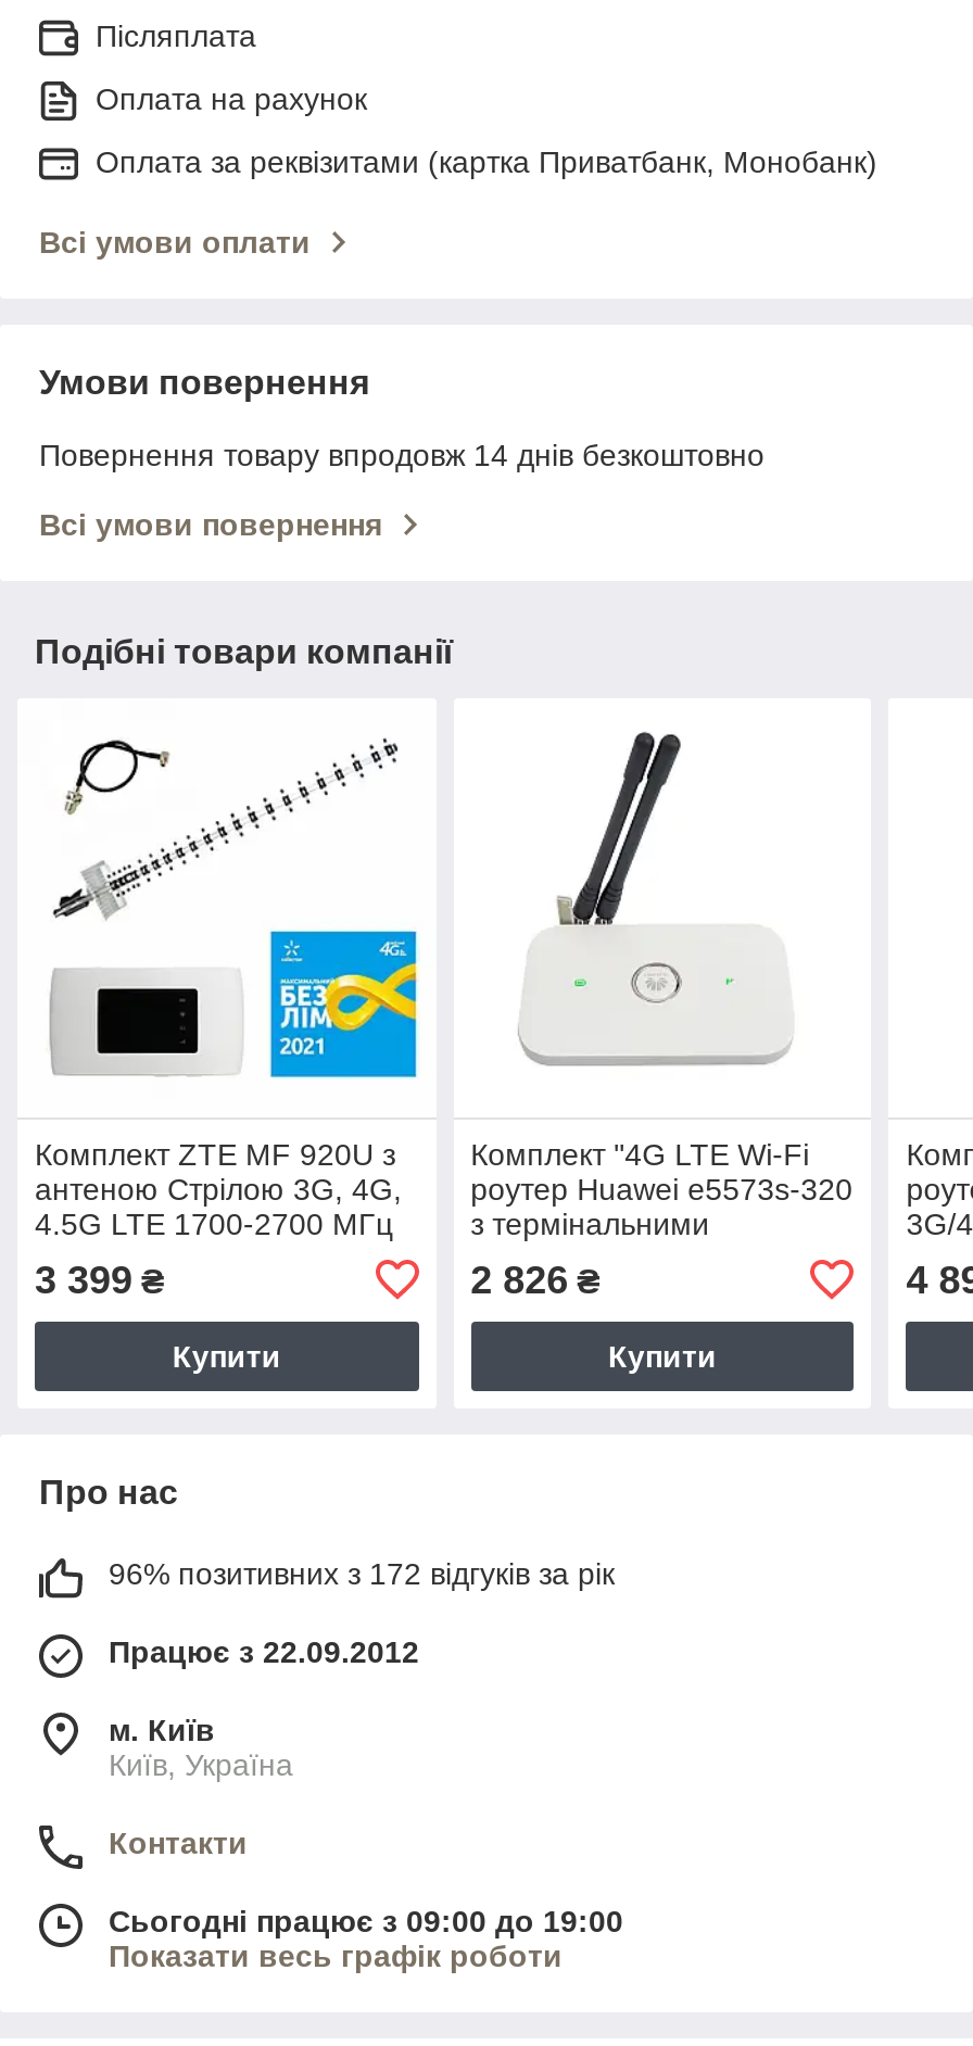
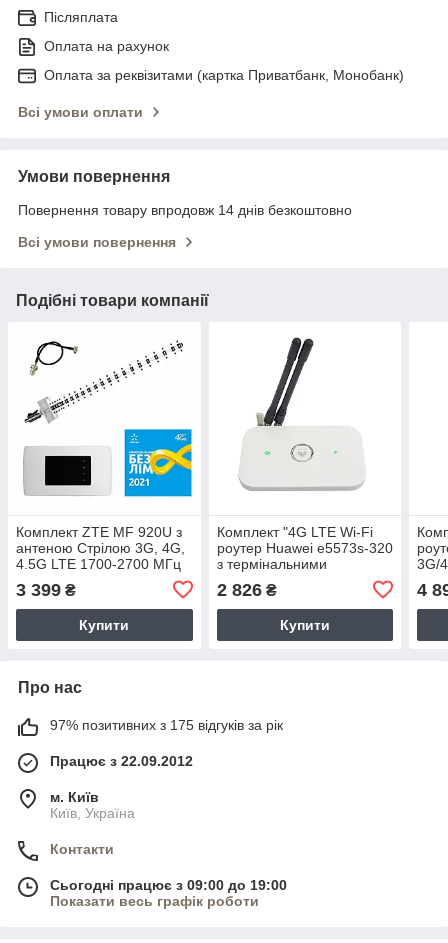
[109,1556,615,1591] 96% позитивних з 172 відгуків за рік -> [50,717,283,733] 97% позитивних з 175 відгуків за рік

